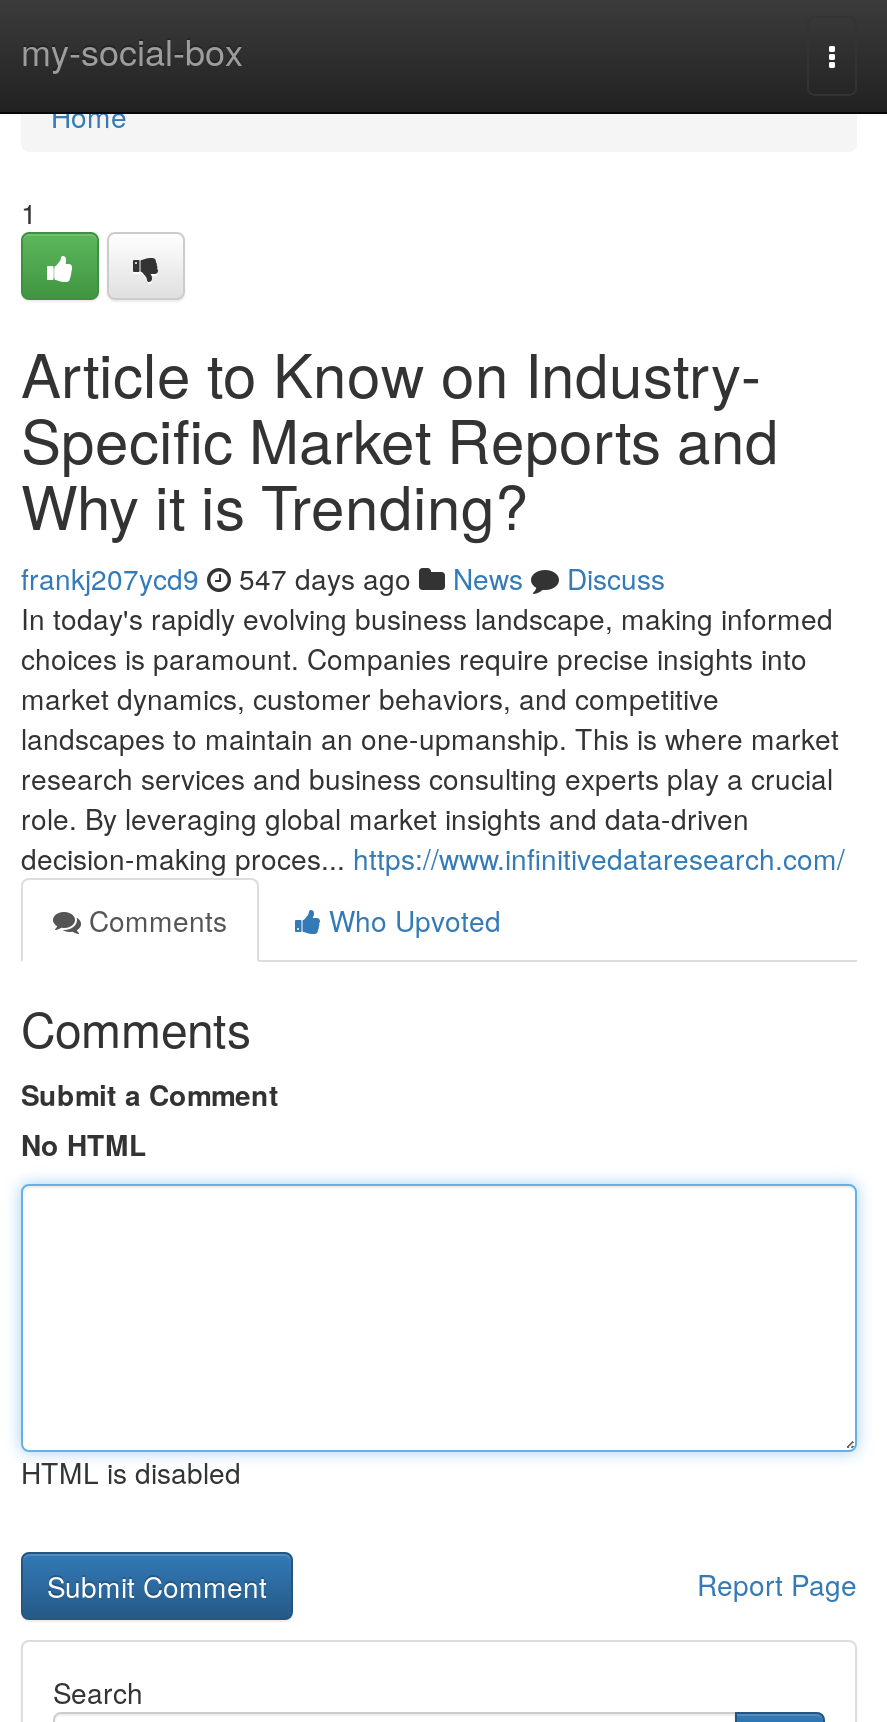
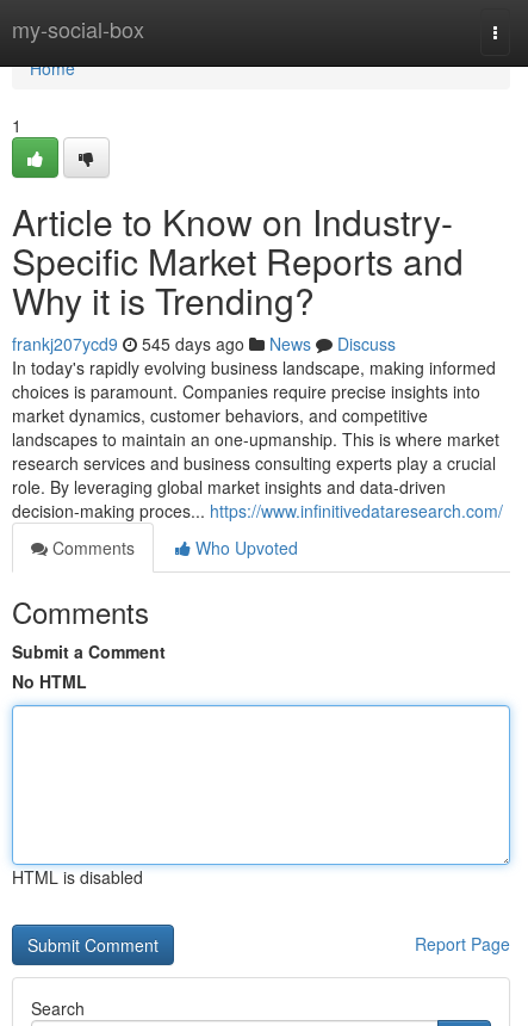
[21,558,665,598] frankj207ycd9 547 days ago News Discuss -> [12,332,396,356] frankj207ycd9 545 days ago News Discuss

